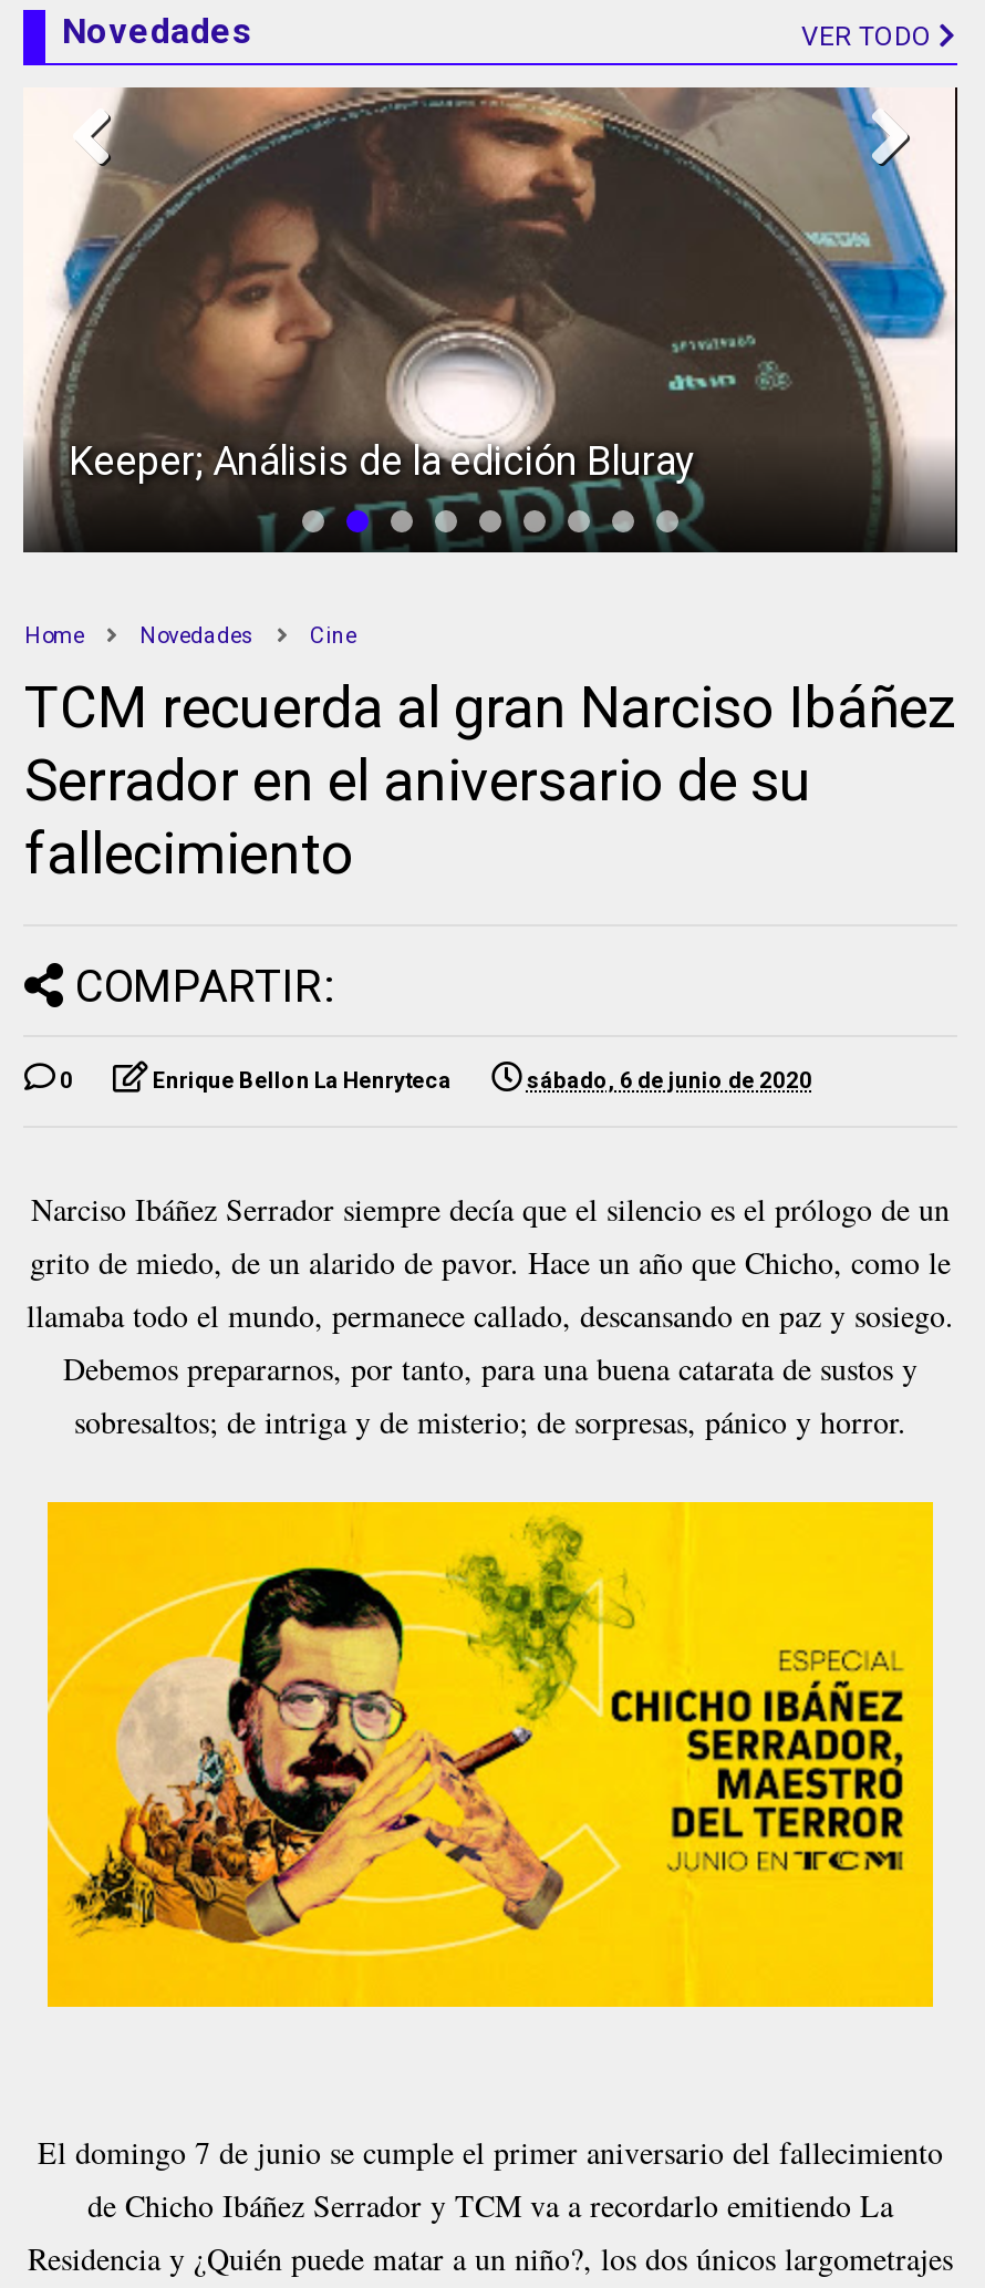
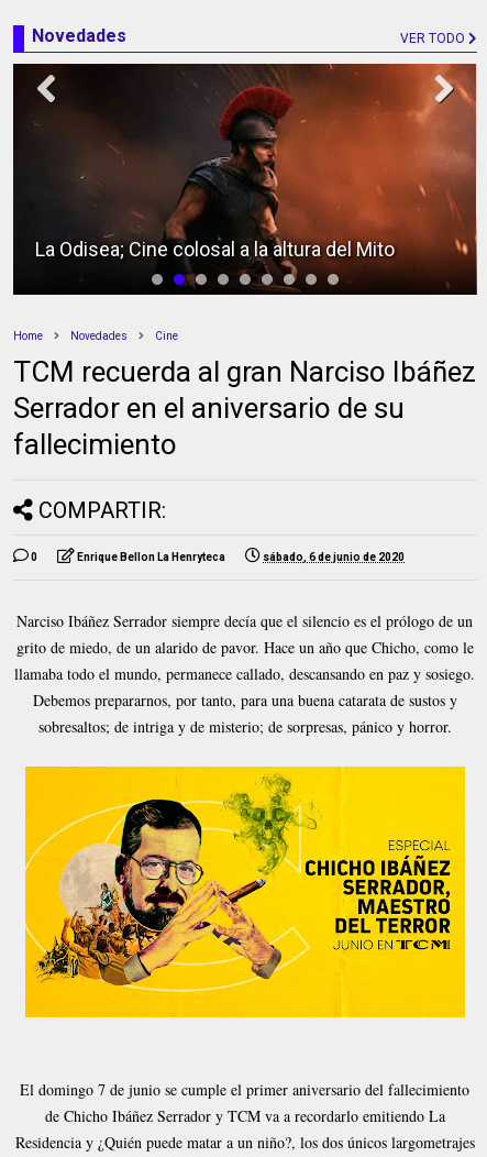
[23,85,960,552] [image] | Keeper; Análisis de la edición Bluray -> [12,63,477,294] [image] | La Odisea; Cine colosal a la altura del Mito

